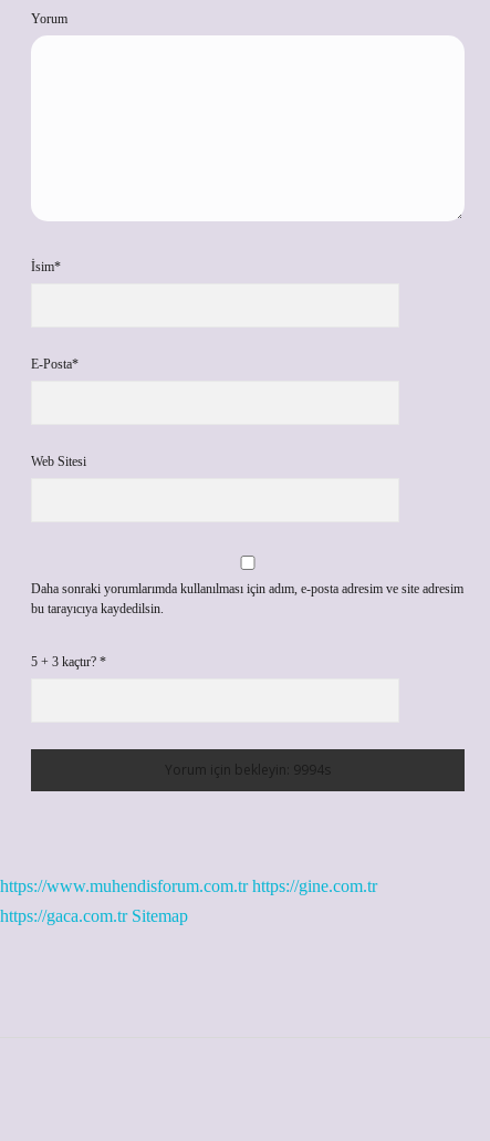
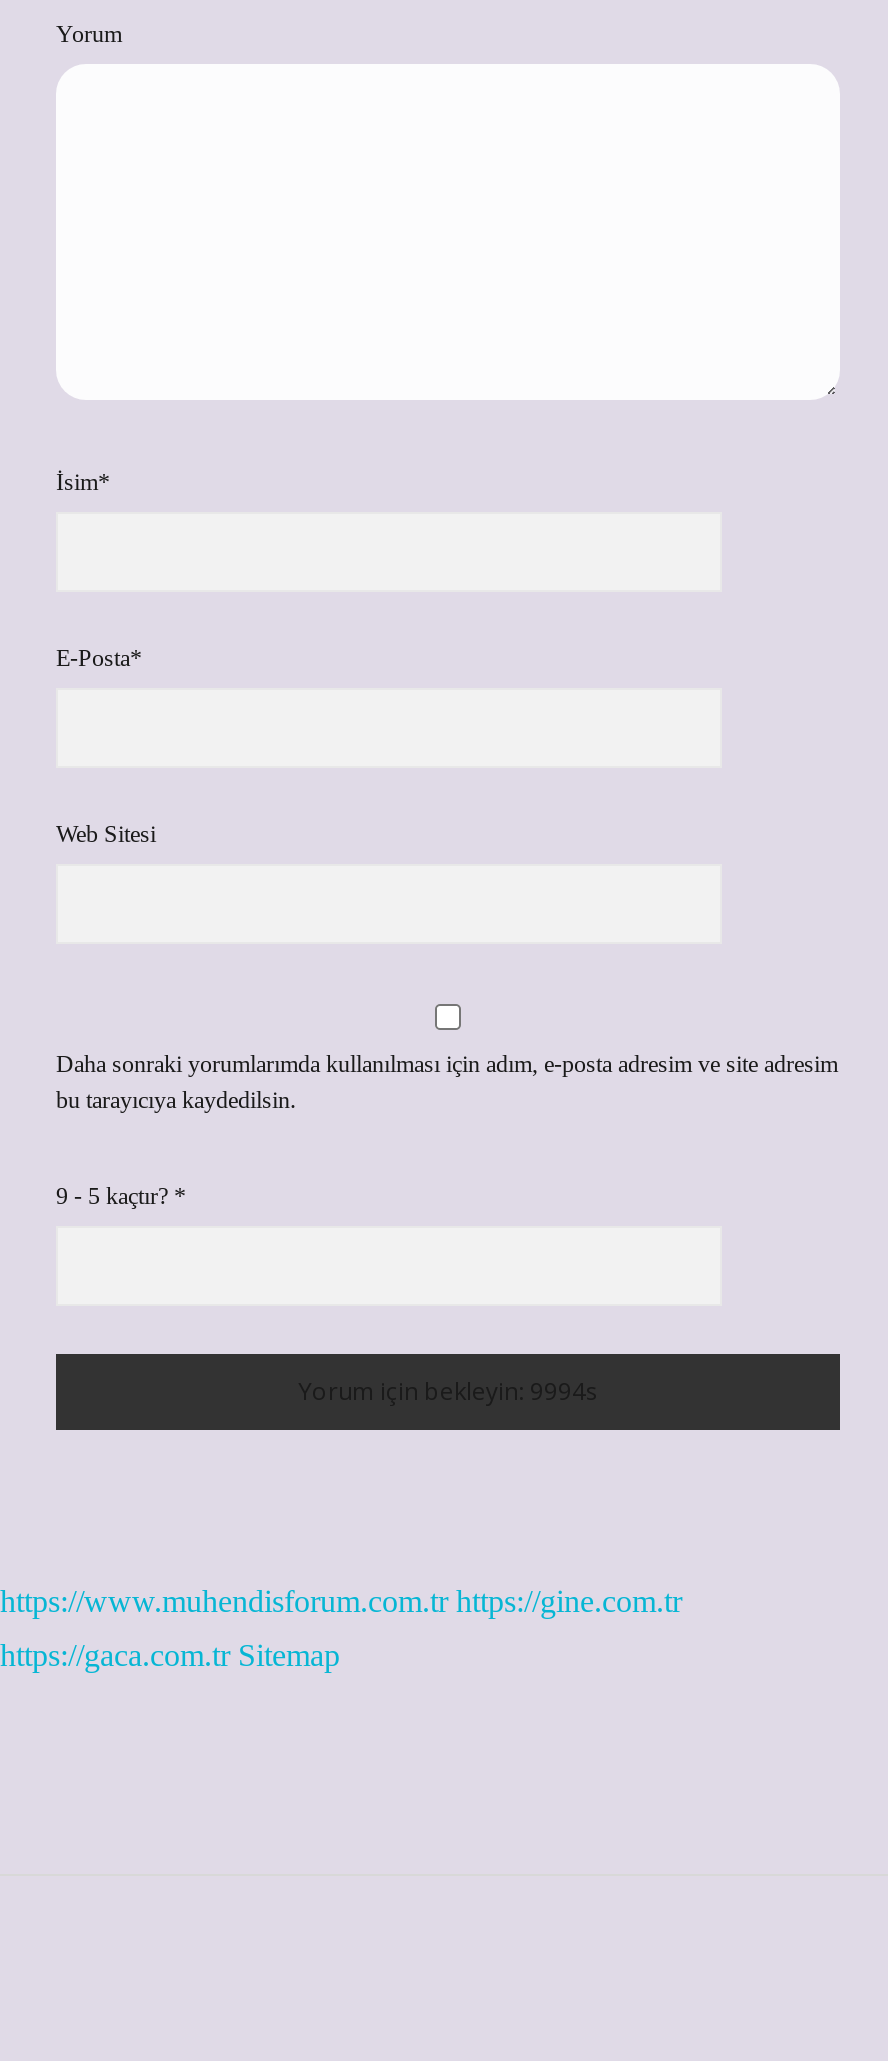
[31,654,106,670] 5 + 3 kaçtır? * -> [56,1182,186,1210] 9 - 5 kaçtır? *

